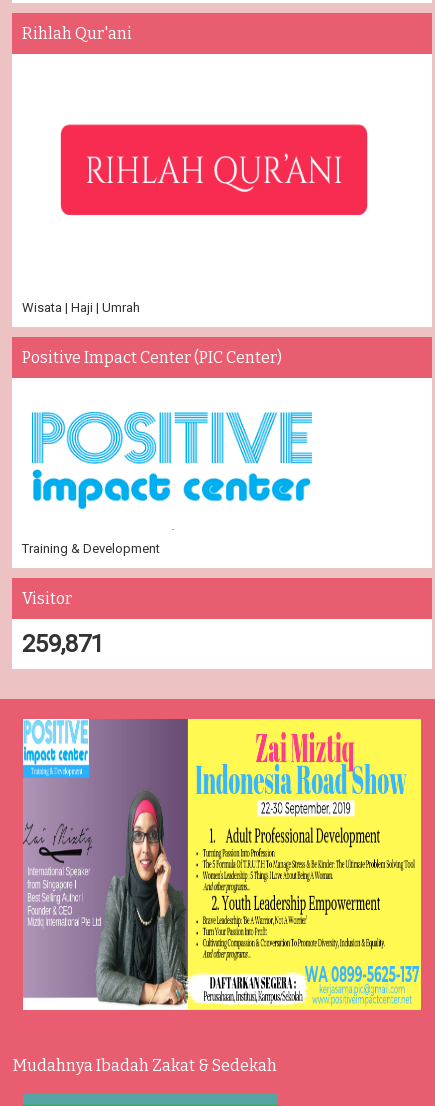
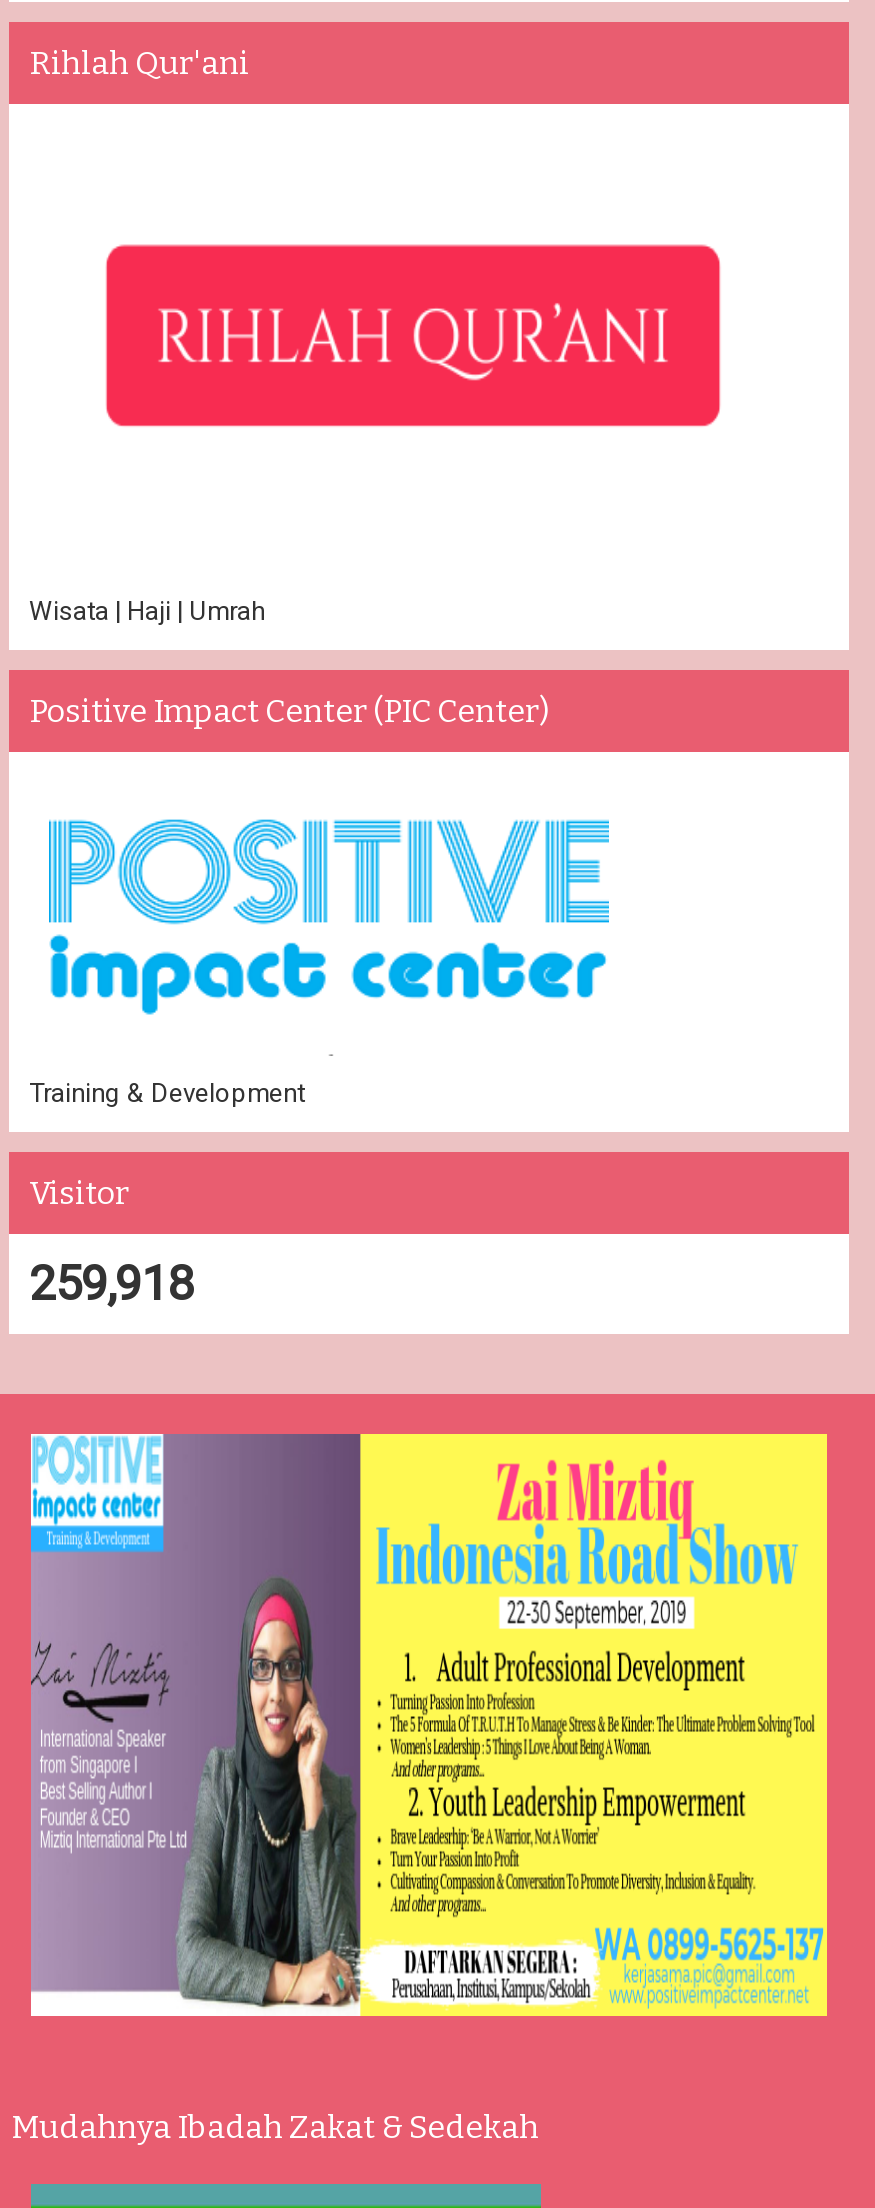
[22,630,104,658] 259,871 -> [29,1256,193,1312] 259,918

